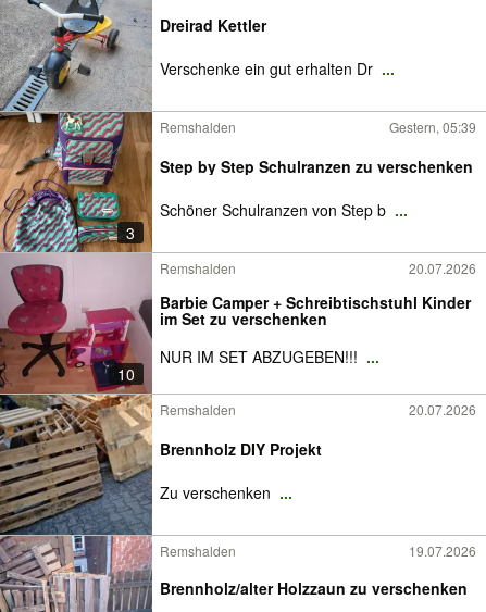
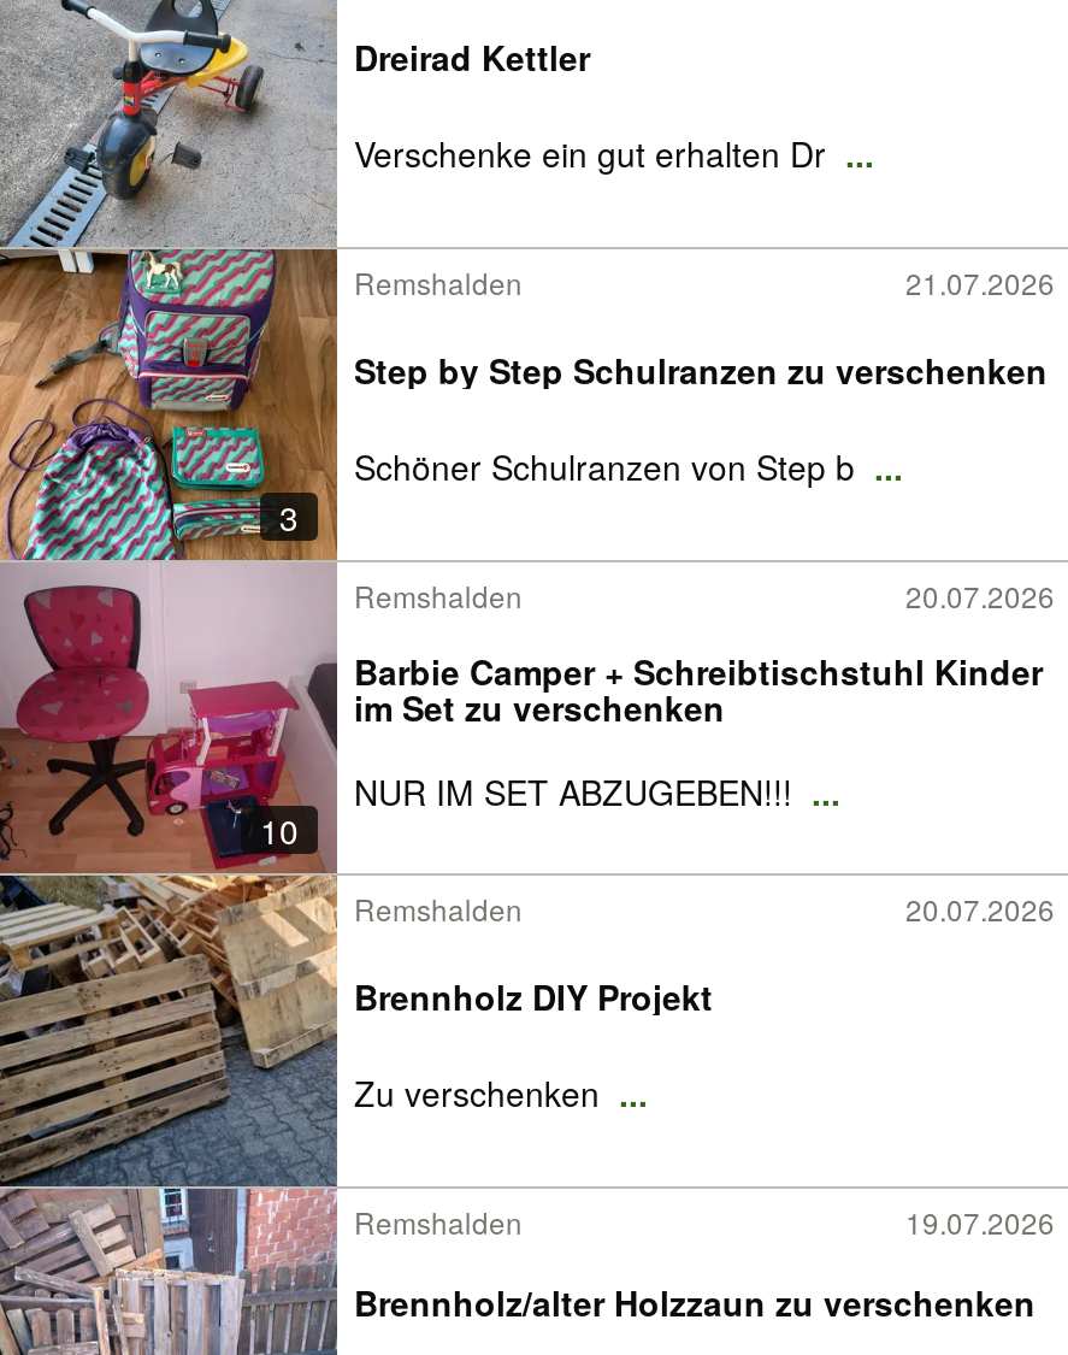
[389,117,476,136] Gestern, 05:39 -> [905,260,1055,301] 21.07.2026

